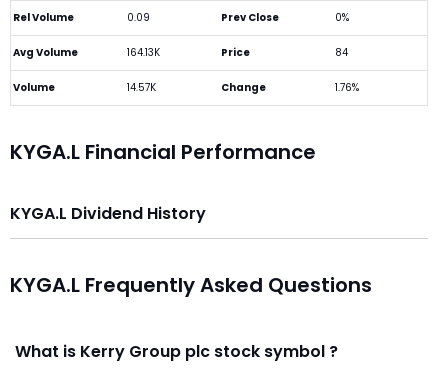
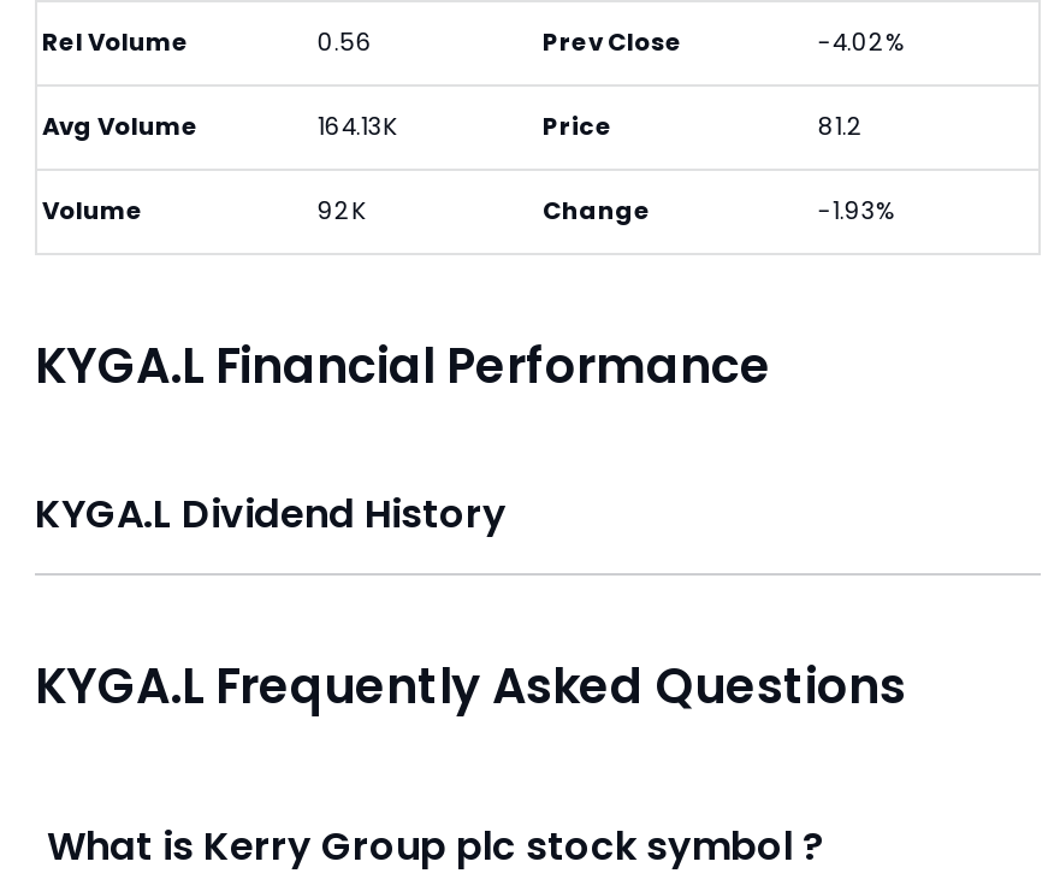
[127,10,150,25] 0.09 -> [317,24,373,60] 0.56
[335,10,349,25] 0% -> [818,24,902,60] -4.02%
[335,45,348,60] 84 -> [818,108,864,144] 81.2
[127,80,156,95] 14.57K -> [317,193,366,229] 92K
[335,80,359,95] 1.76% -> [818,193,893,229] -1.93%

